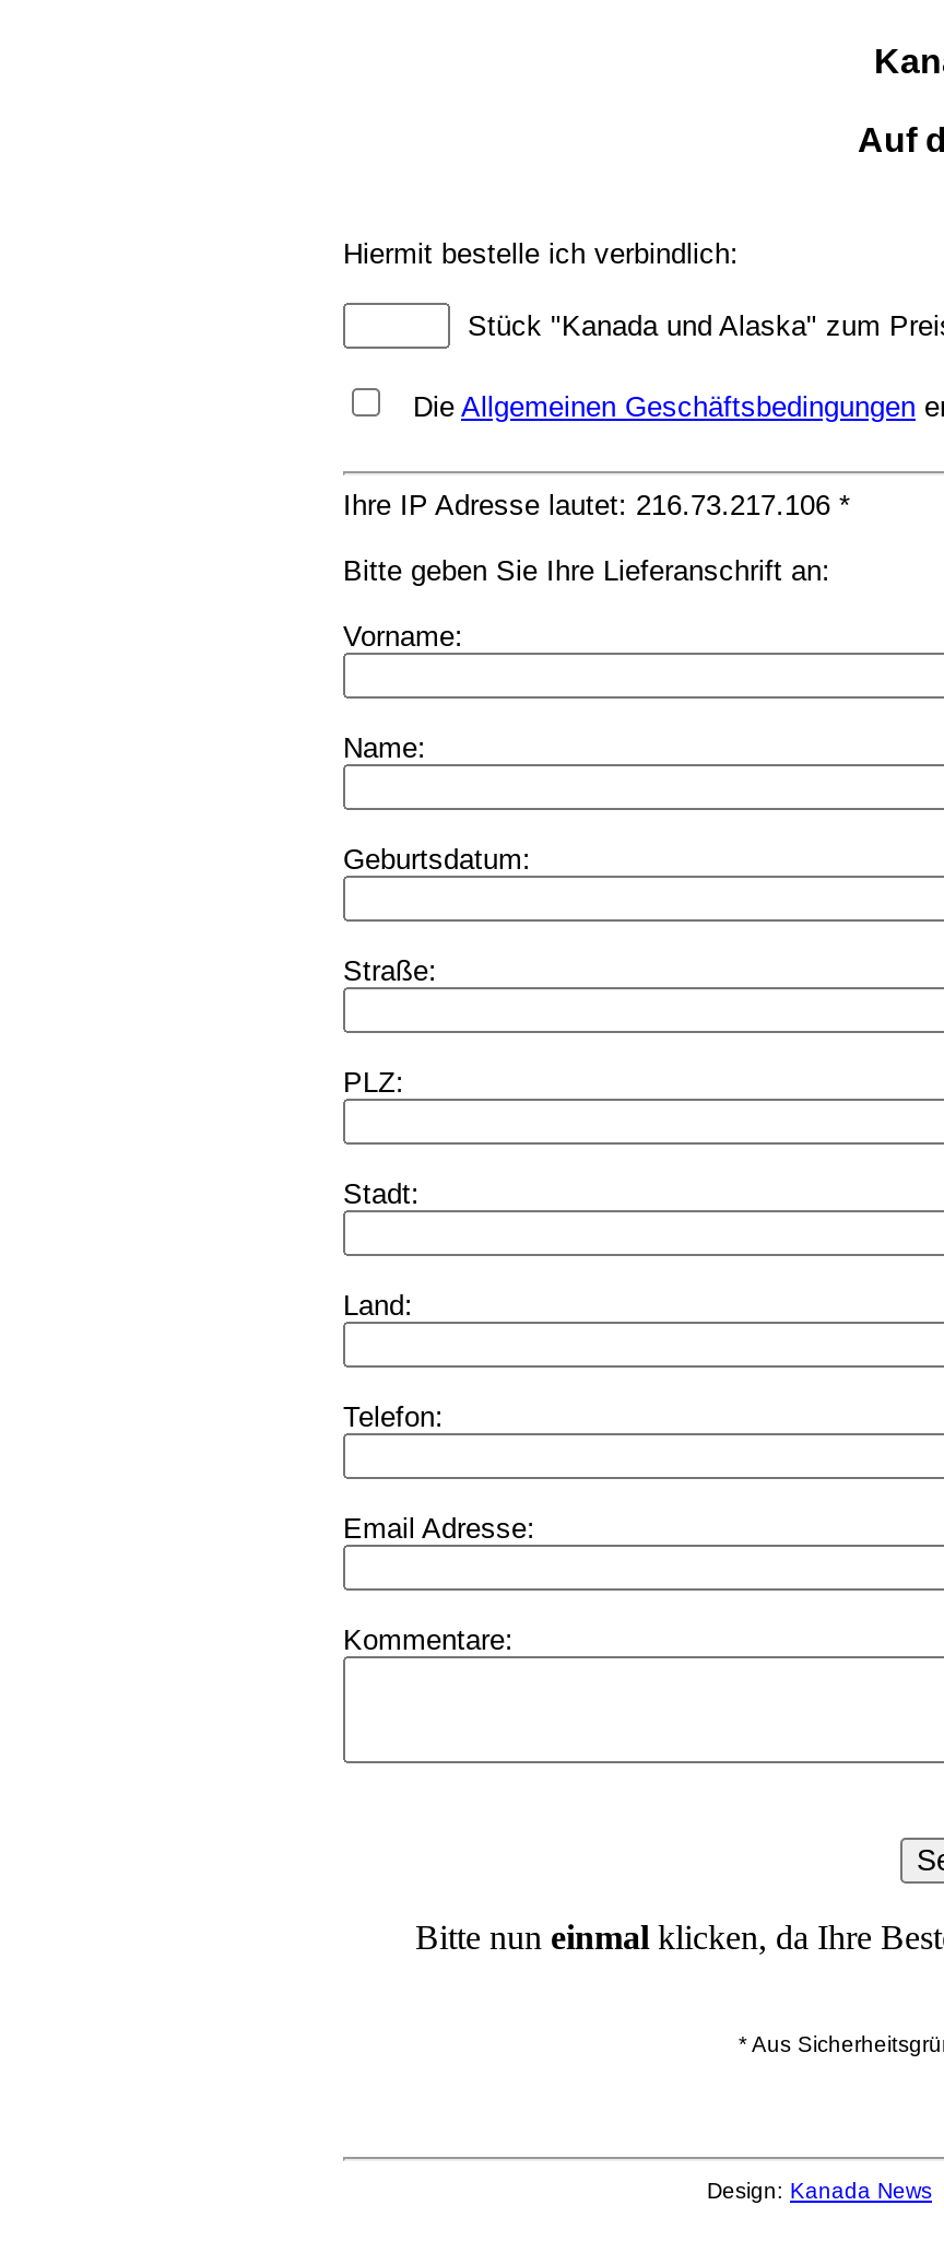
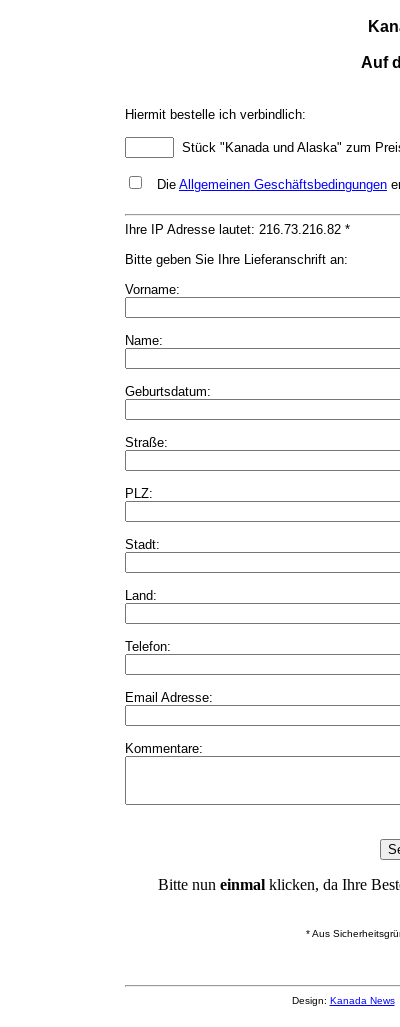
[343,489,850,521] Ihre IP Adresse lautet: 216.73.217.106 * -> [125,222,350,237] Ihre IP Adresse lautet: 216.73.216.82 *

